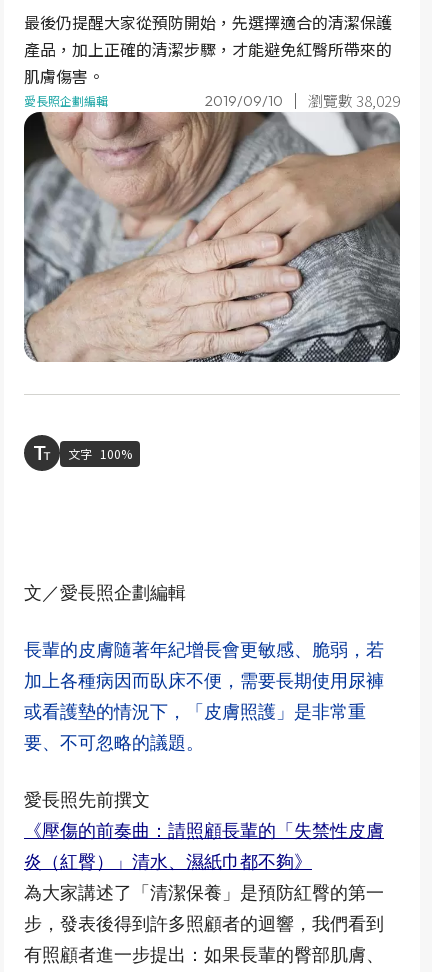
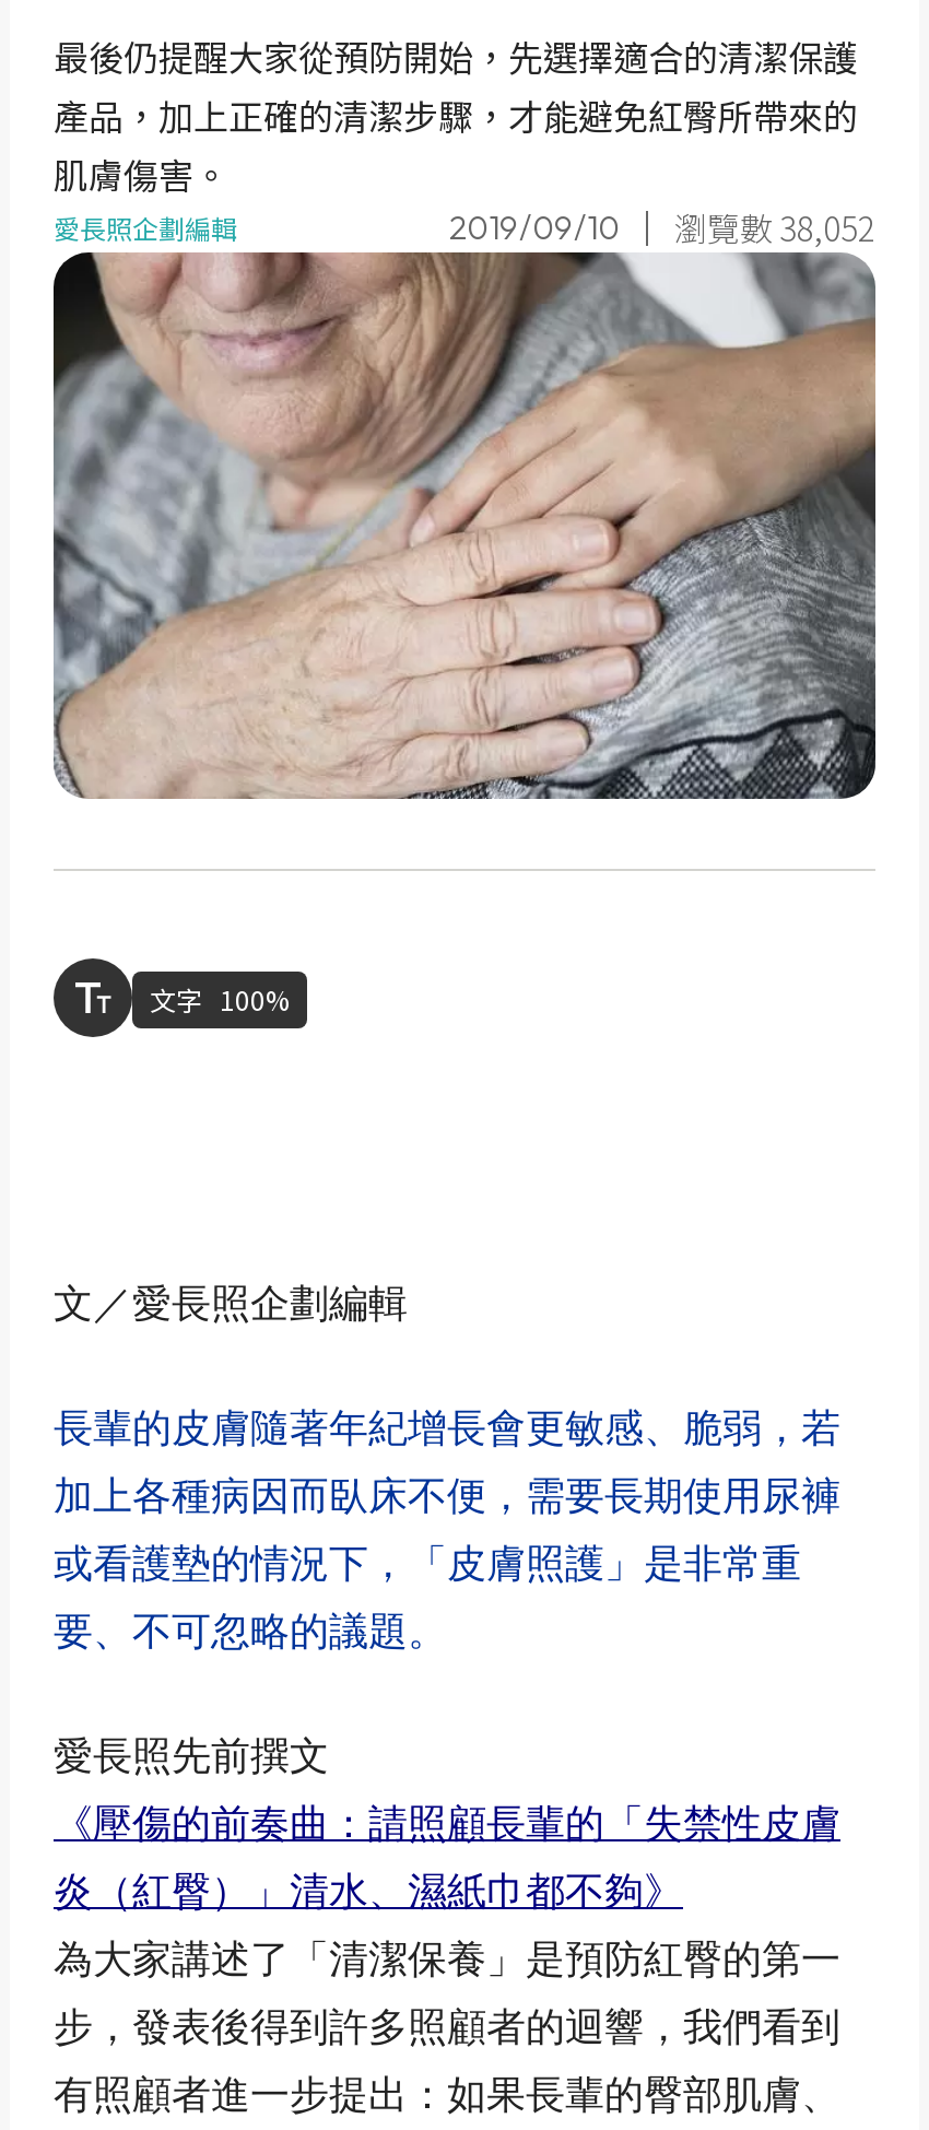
[205,90,400,111] 2019/09/10 瀏覽數 38,029 -> [449,204,875,250] 2019/09/10 瀏覽數 38,052

